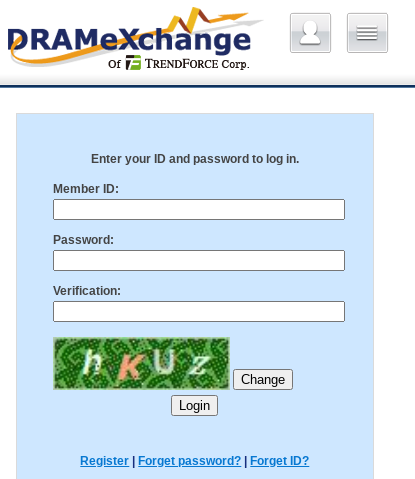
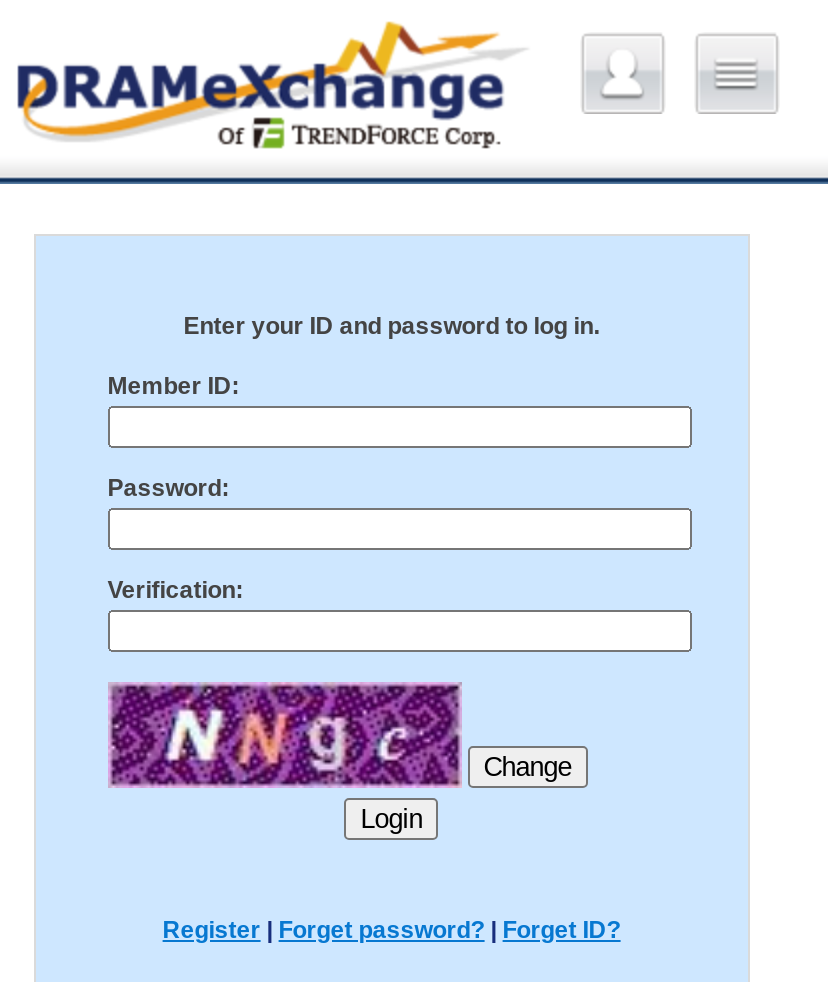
[53,337,230,390] [image] -> [108,682,462,788] [image]

